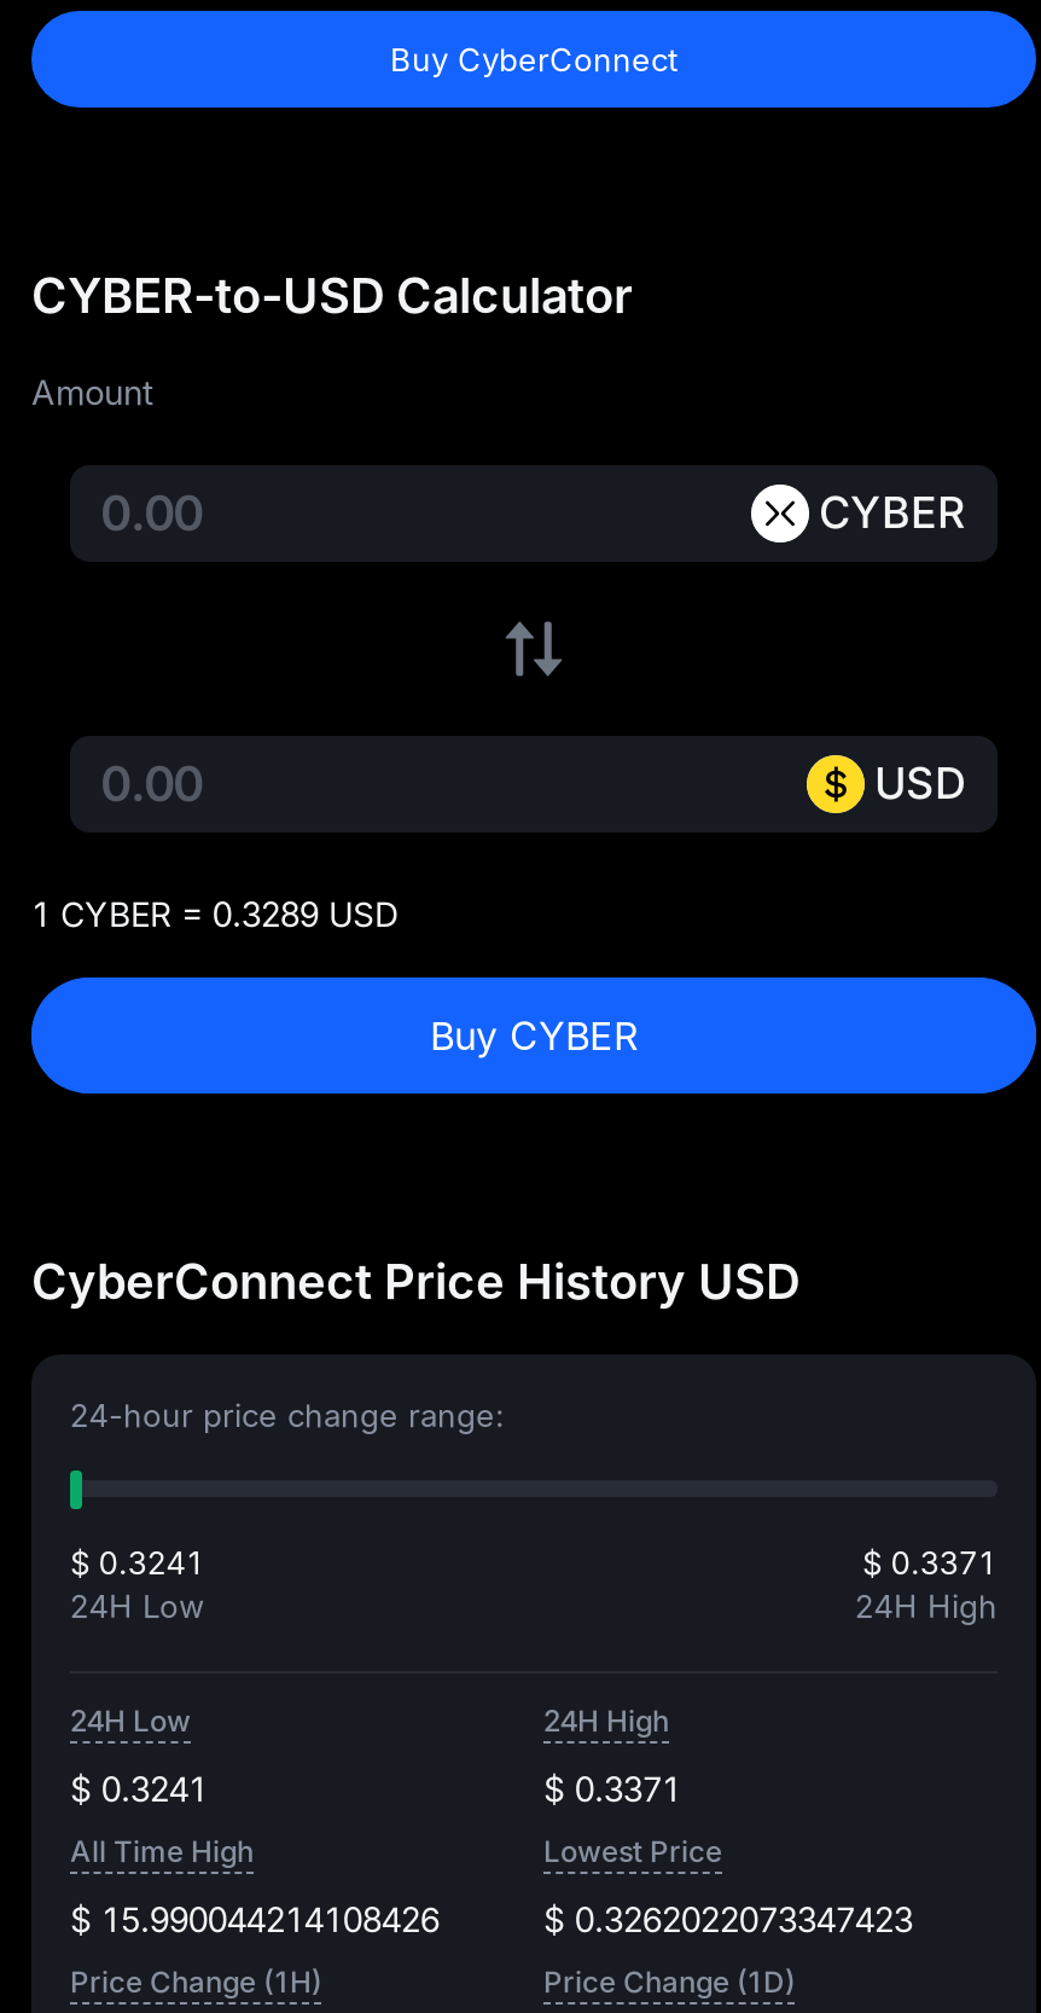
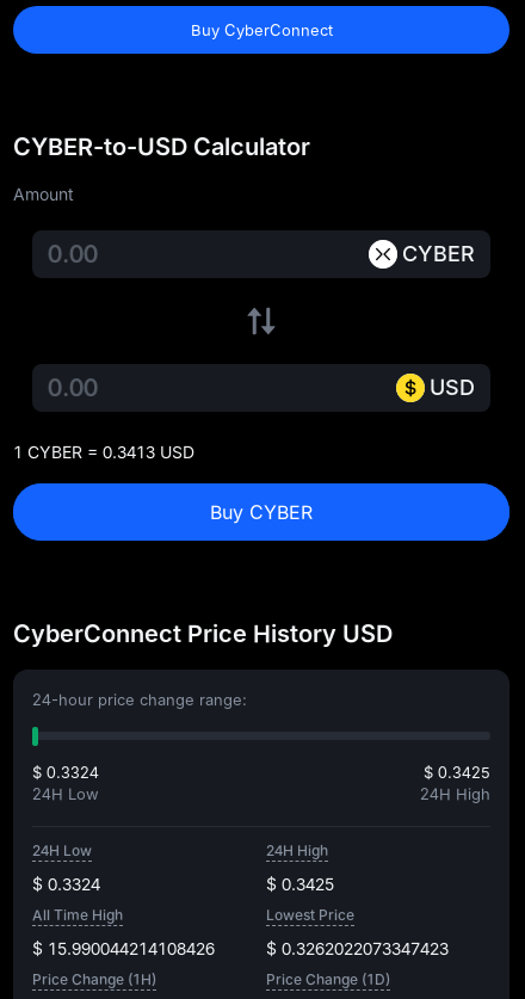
[31,893,399,934] 1 CYBER = 0.3289 USD -> [13,442,194,462] 1 CYBER = 0.3413 USD
[70,1543,205,1582] $ 0.3241 -> [32,763,99,782] $ 0.3324
[862,1543,998,1582] $ 0.3371 -> [424,763,490,782] $ 0.3425
[70,1768,208,1809] $ 0.3241 -> [32,874,100,894] $ 0.3324
[543,1768,681,1809] $ 0.3371 -> [266,874,334,894] $ 0.3425

